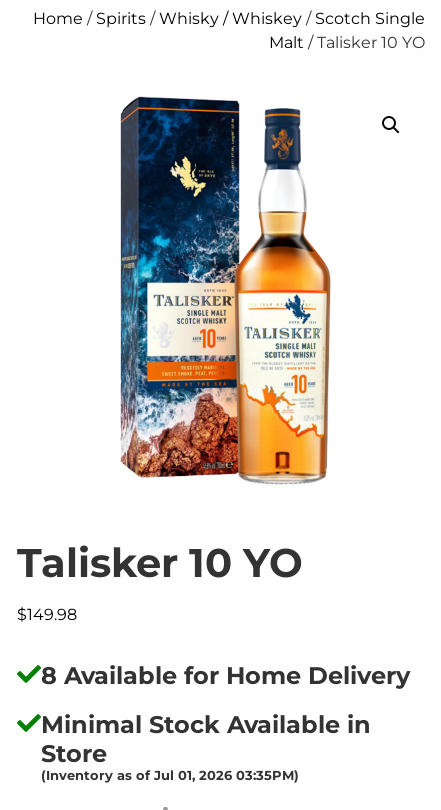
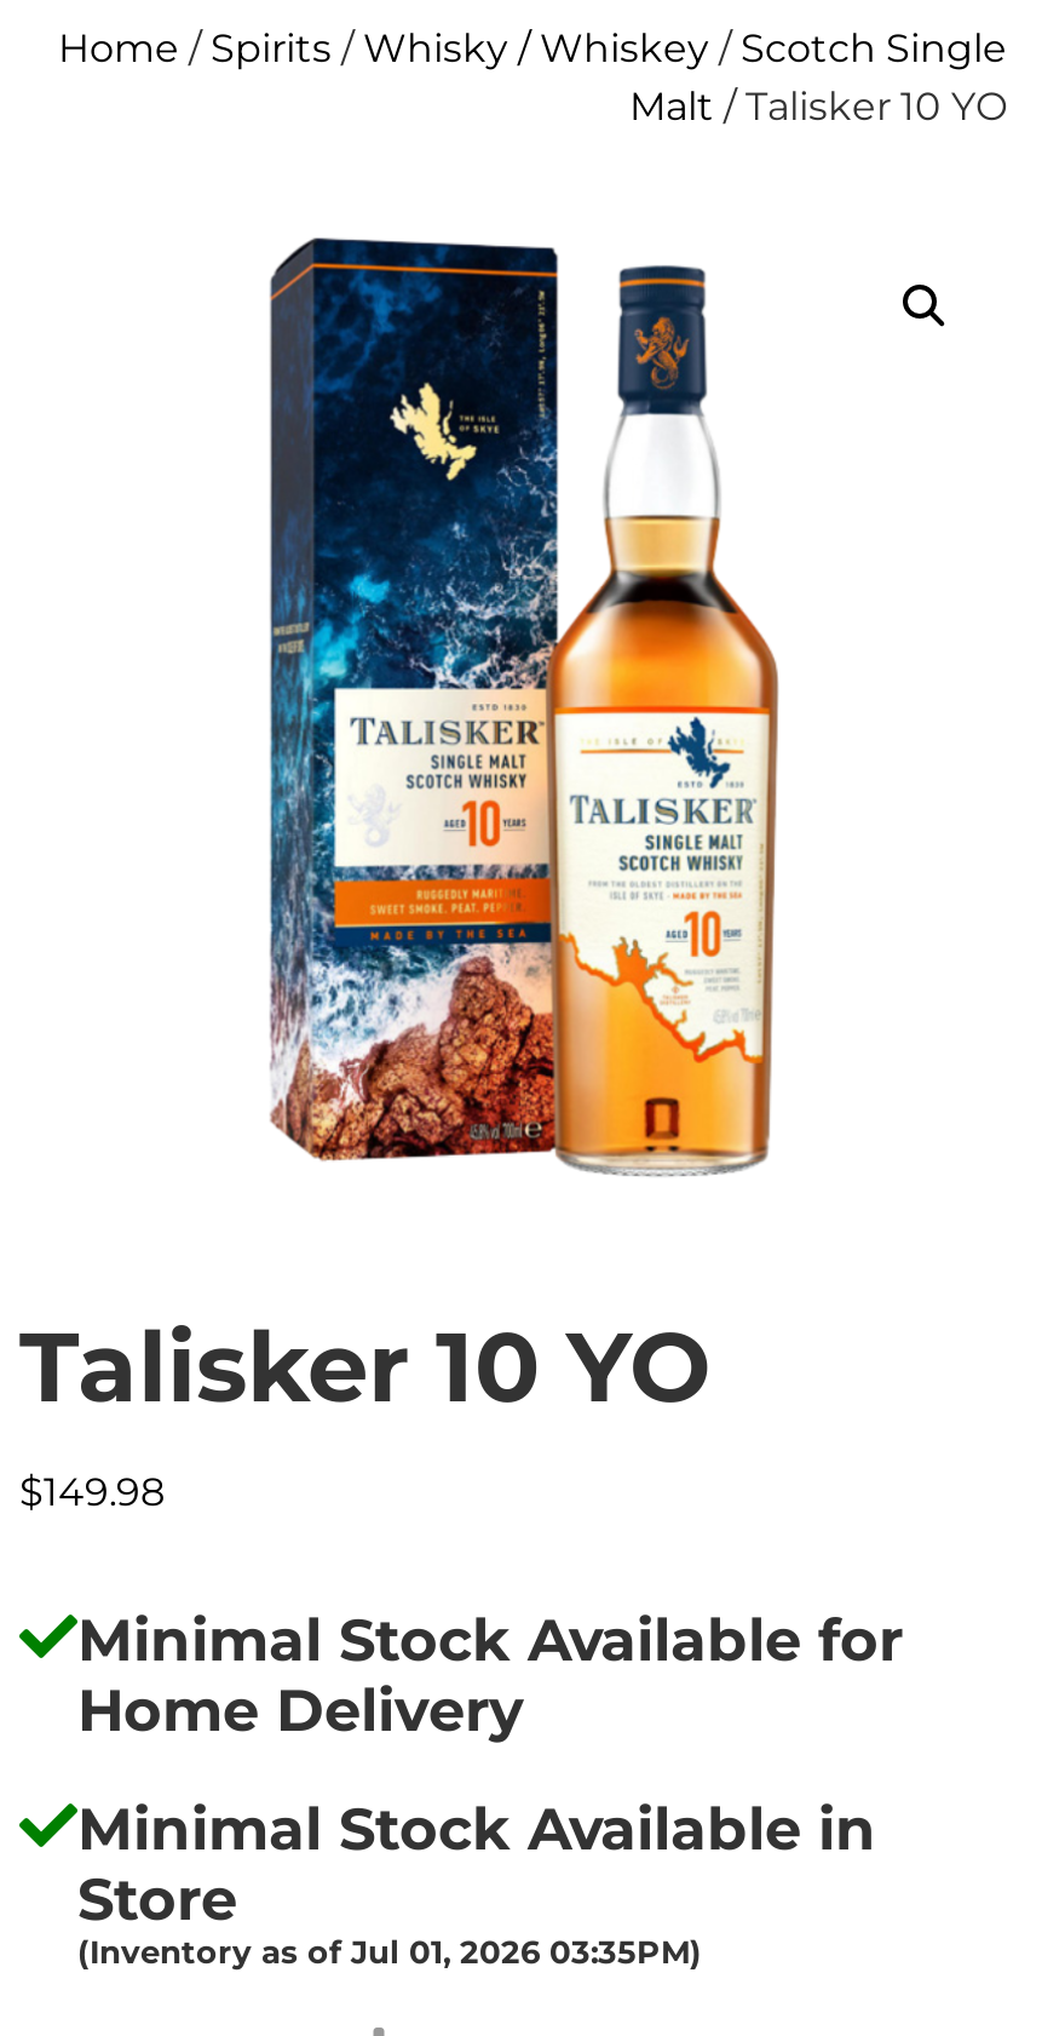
[41,661,410,690] 8 Available for Home Delivery -> [77,1605,903,1745] Minimal Stock Available for | Home Delivery

